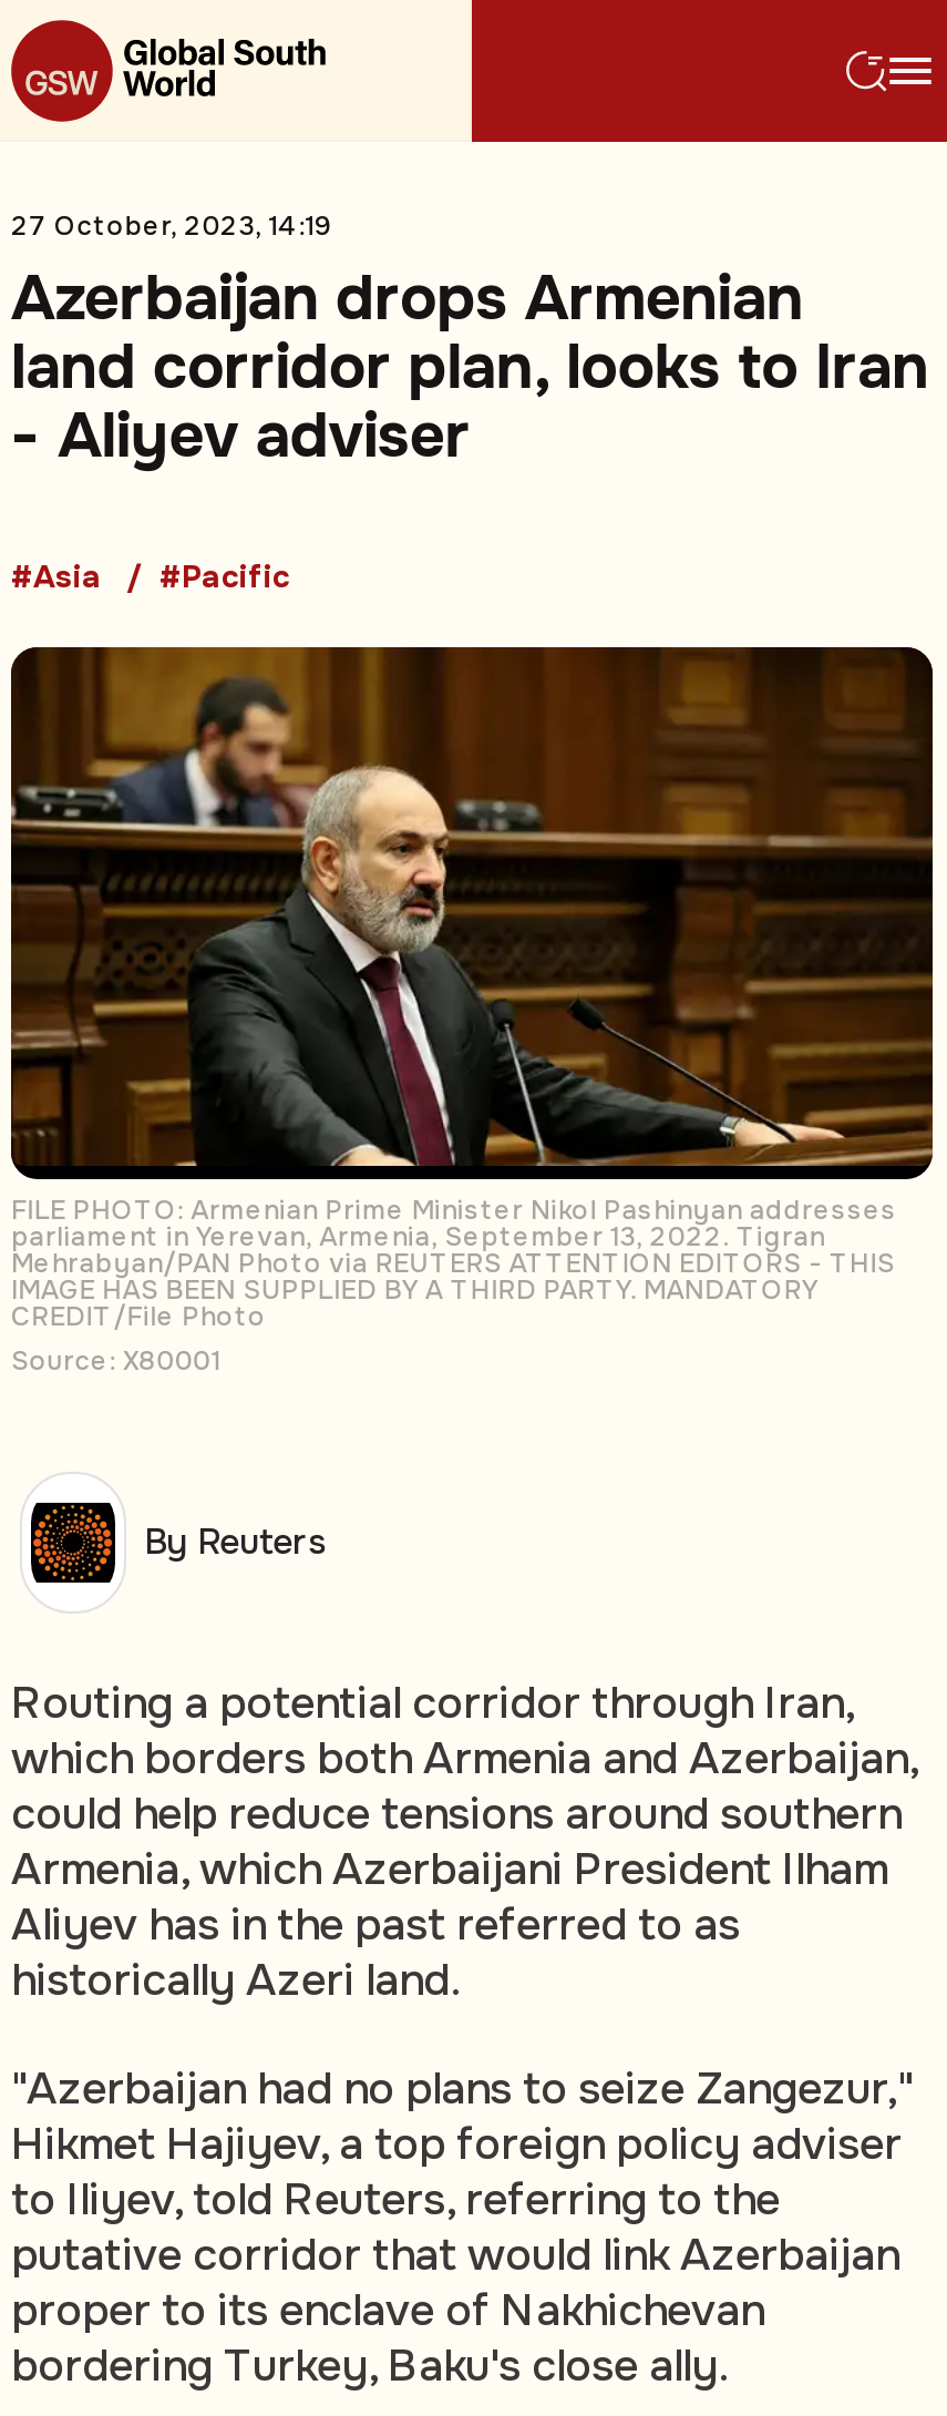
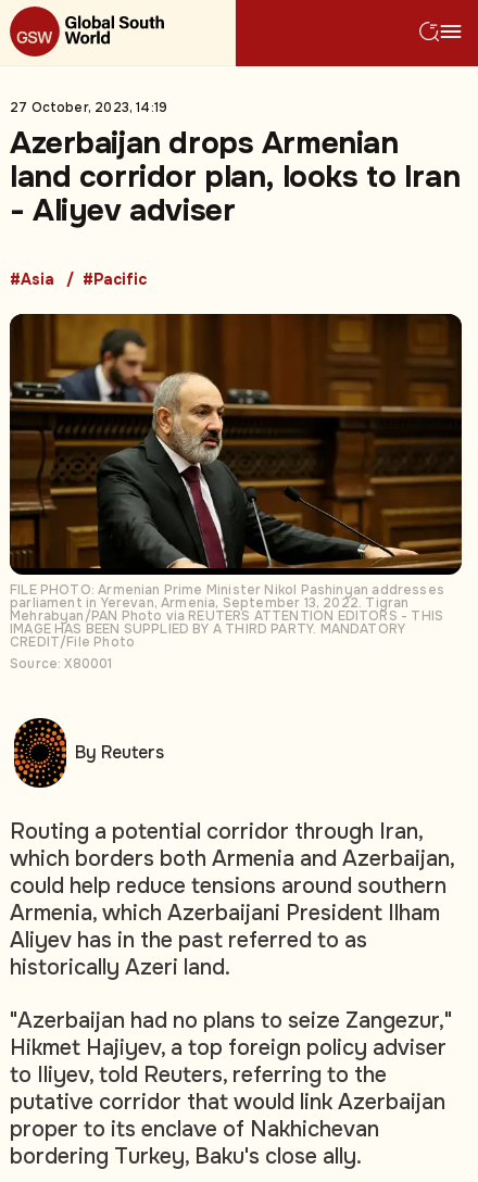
[20,1472,126,1614] [image] -> [13,717,67,789] [image]

